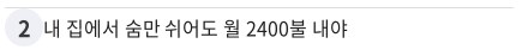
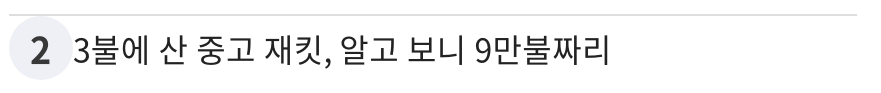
[17,11,347,43] 2 내 집에서 숨만 쉬어도 월 2400불 내야 -> [30,21,612,75] 2 3불에 산 중고 재킷, 알고 보니 9만불짜리

